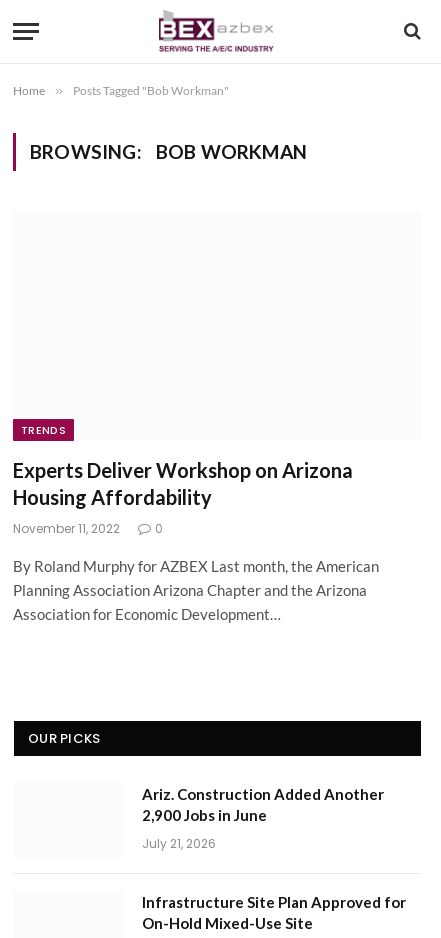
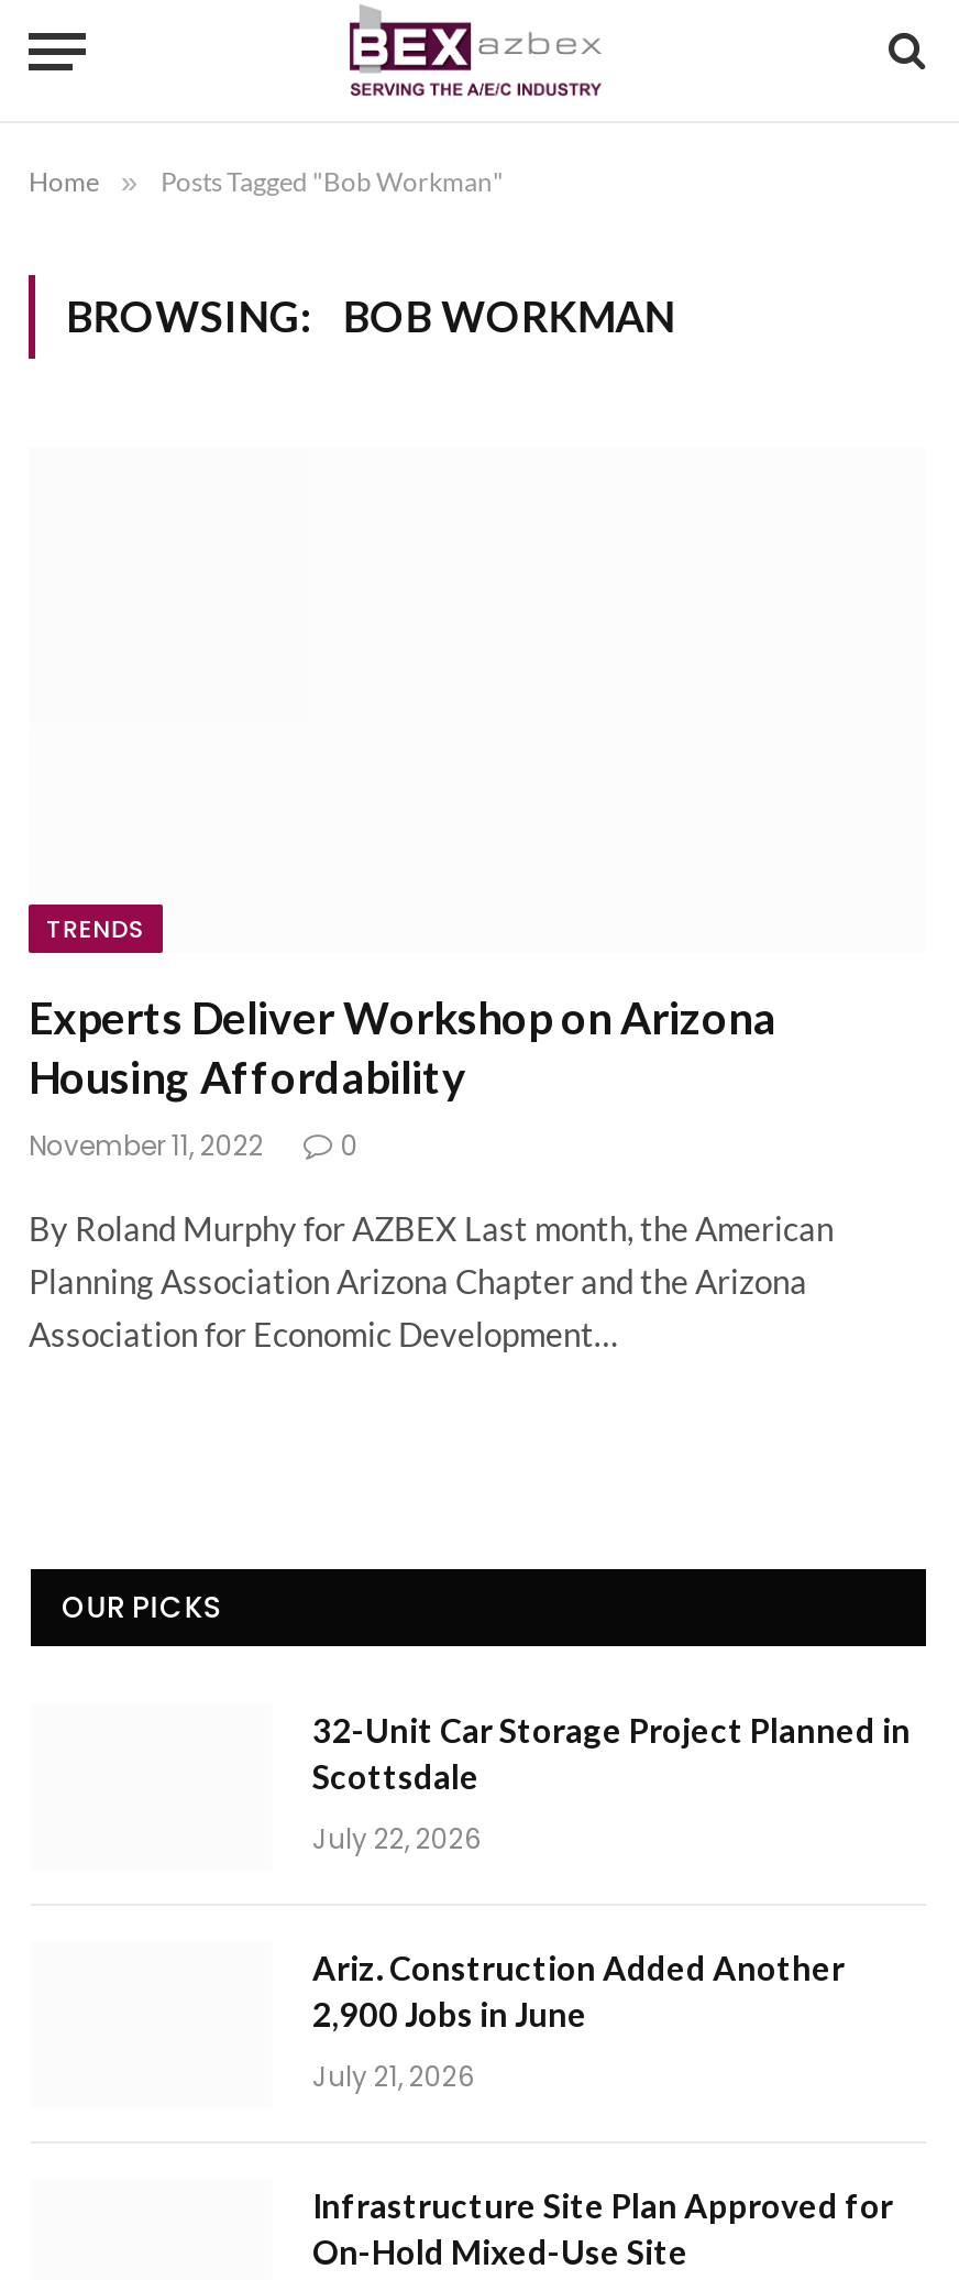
none -> [312,1709,911,1856] 32-Unit Car Storage Project Planned in | Scottsdale | July 22, 2026

